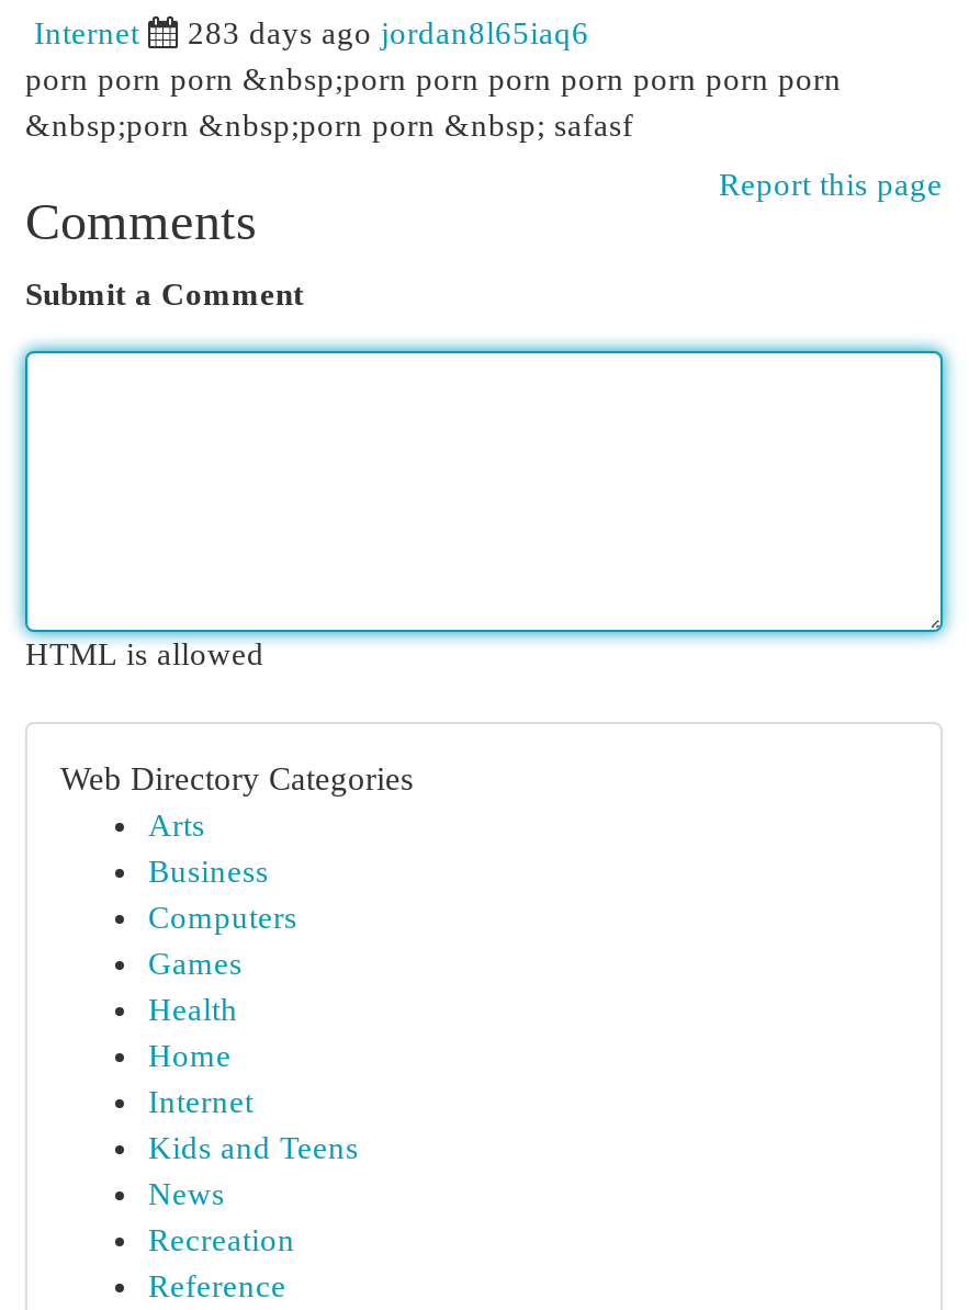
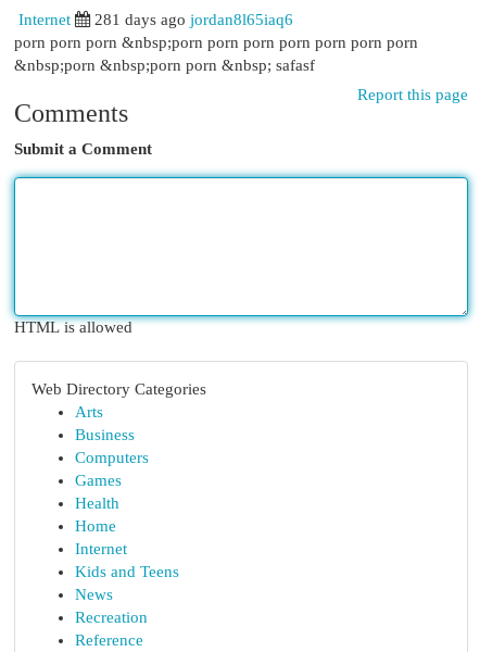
[188,15,589,50] 283 days ago jordan8l65iaq6 -> [94,11,293,28] 281 days ago jordan8l65iaq6

